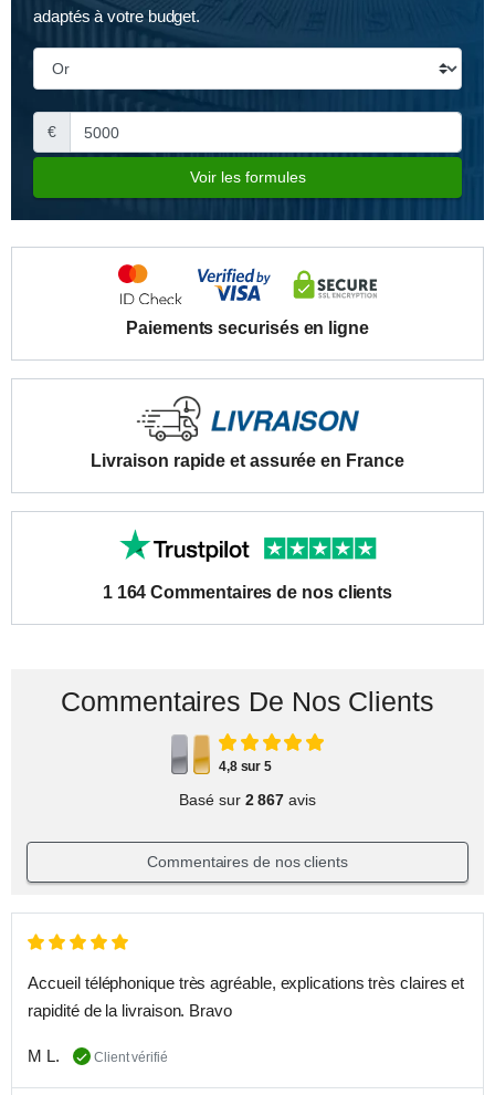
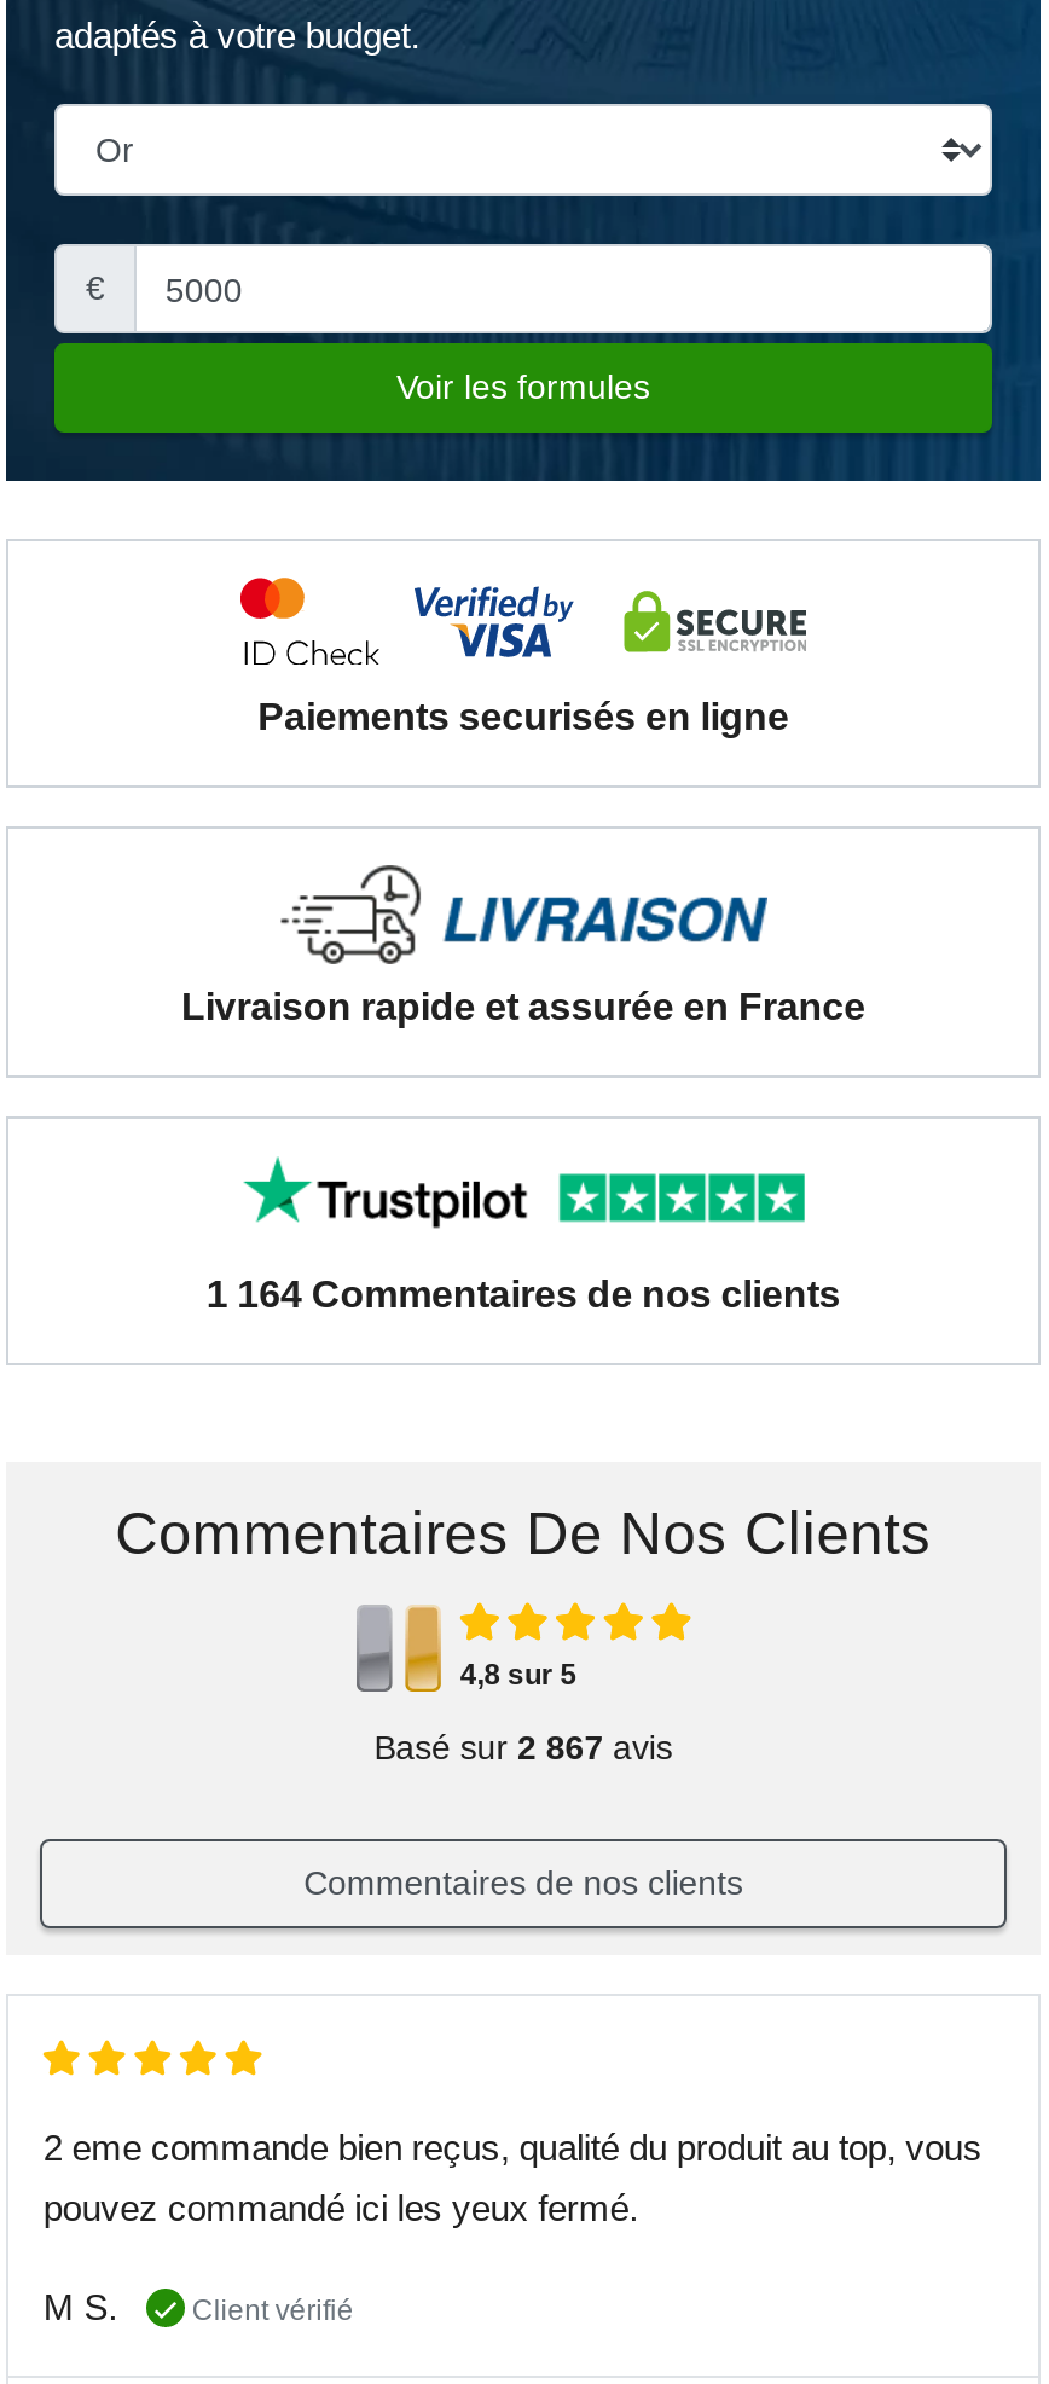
[28,974,464,993] Accueil téléphonique très agréable, explications très claires et -> [43,2128,982,2169] 2 eme commande bien reçus, qualité du produit au top, vous
[28,1001,232,1020] rapidité de la livraison. Bravo -> [43,2188,638,2229] pouvez commandé ici les yeux fermé.
[28,1047,64,1066] M L. -> [43,2287,127,2328] M S.

